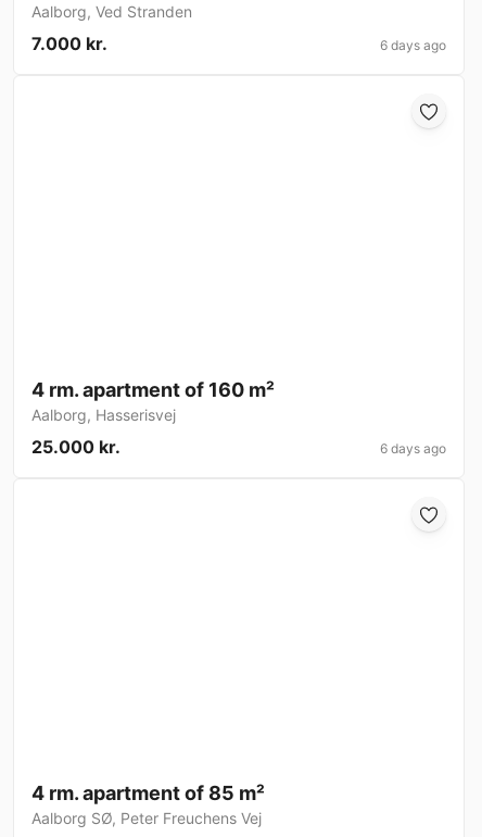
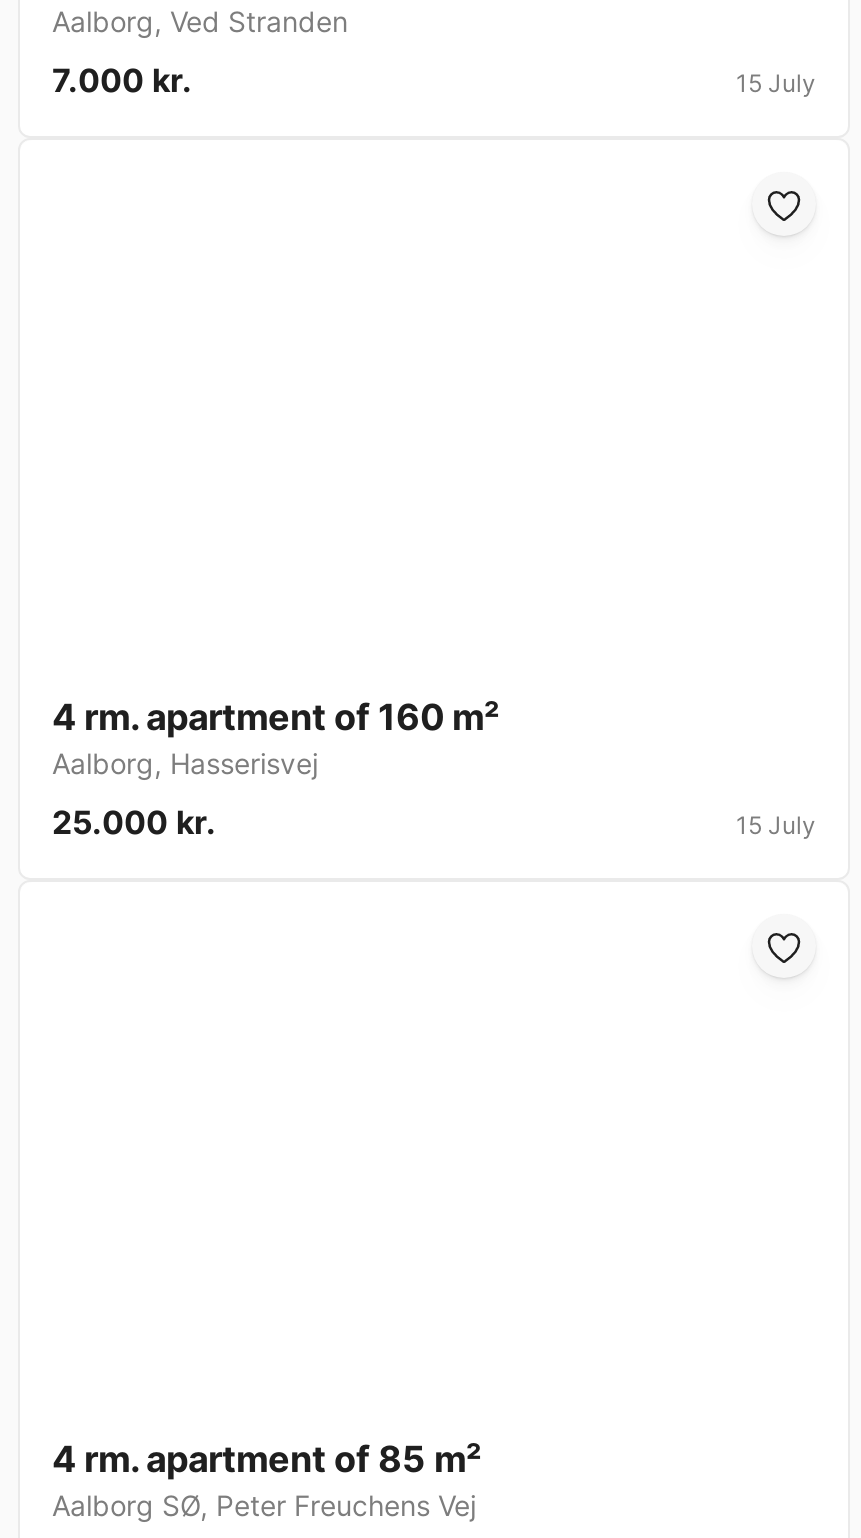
[380,37,446,54] 6 days ago -> [736,69,816,99] 15 July
[380,441,446,457] 6 days ago -> [736,811,816,841] 15 July

